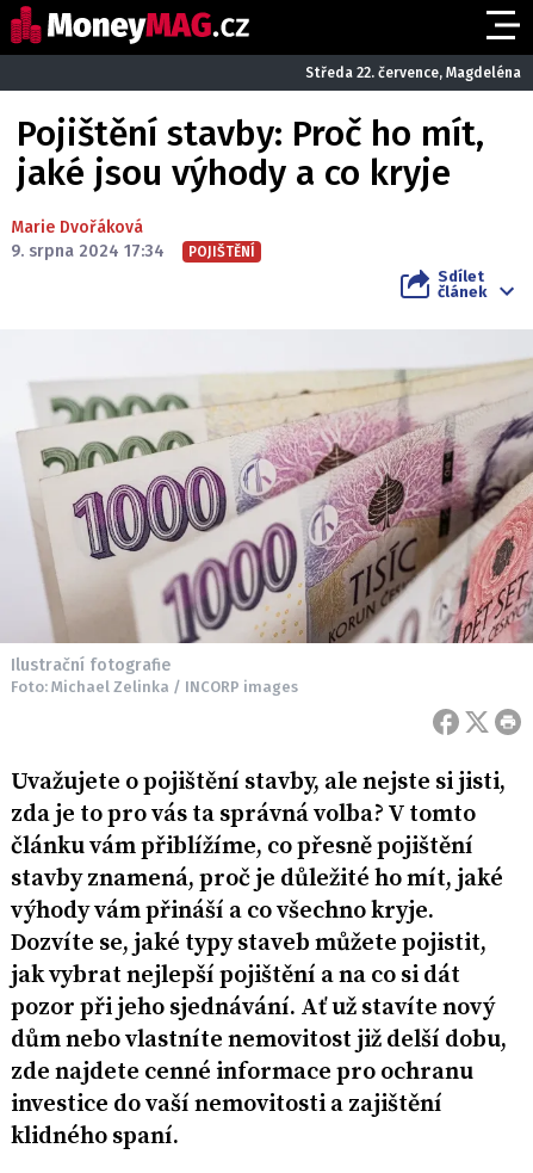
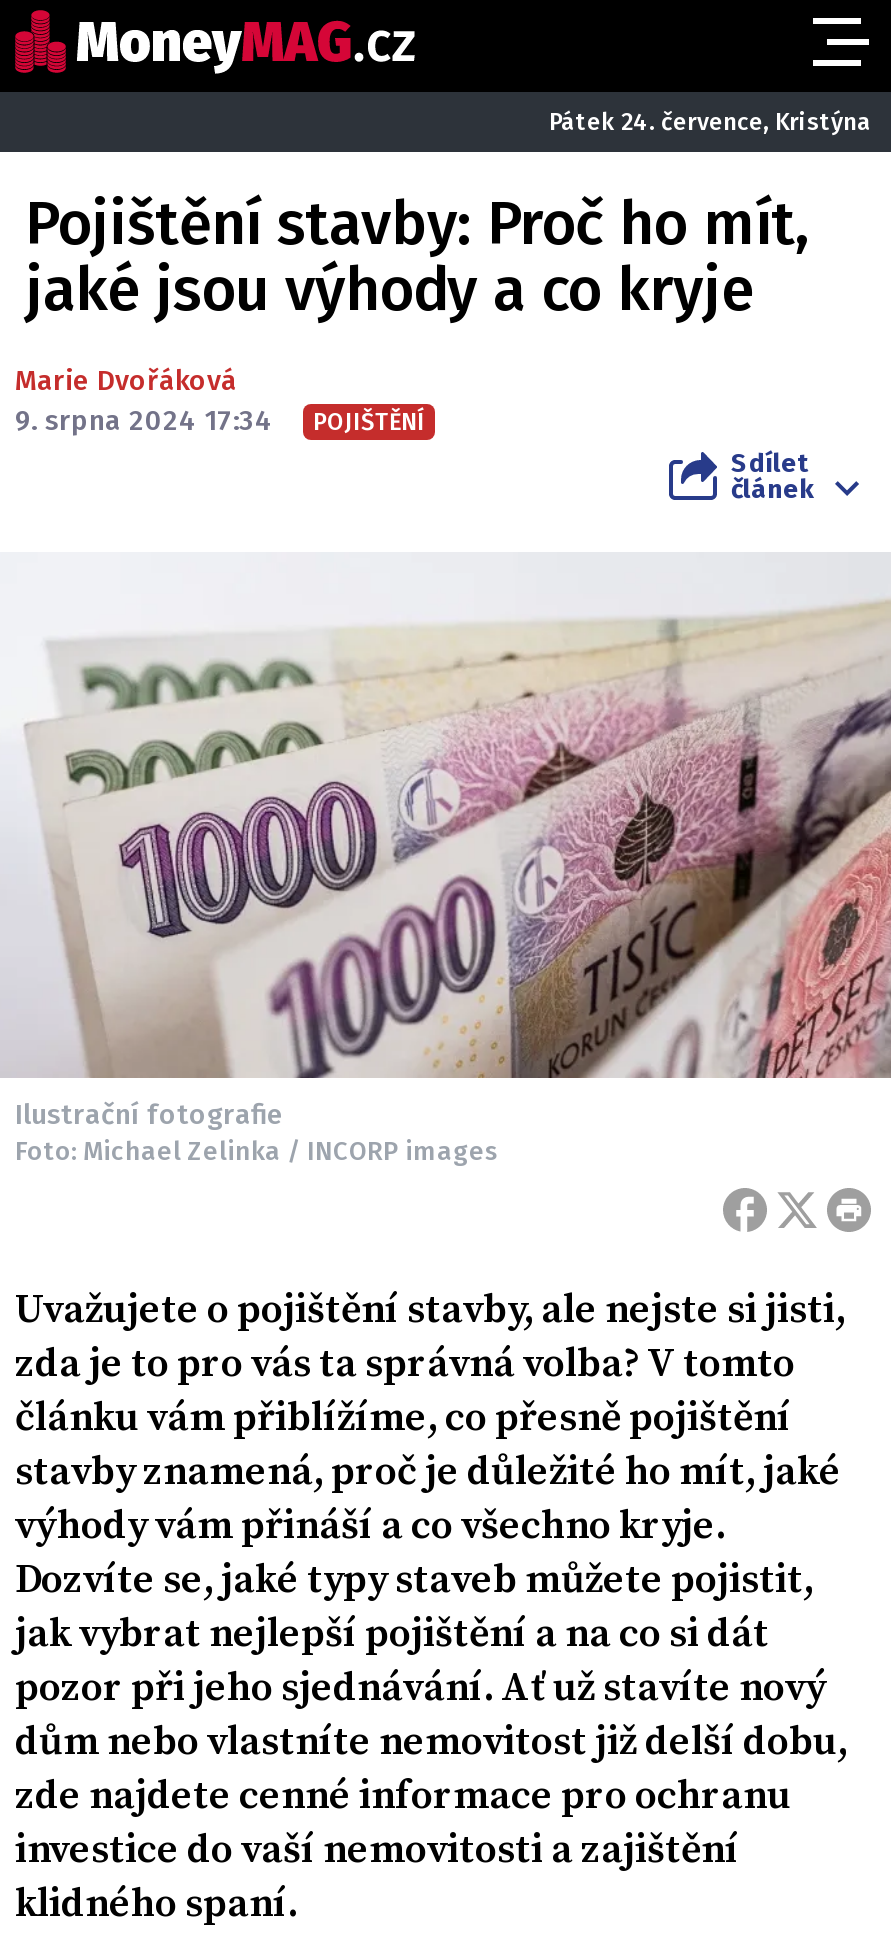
[305,64,521,81] Středa 22. července, Magdeléna -> [549,107,871,135] Pátek 24. července, Kristýna

